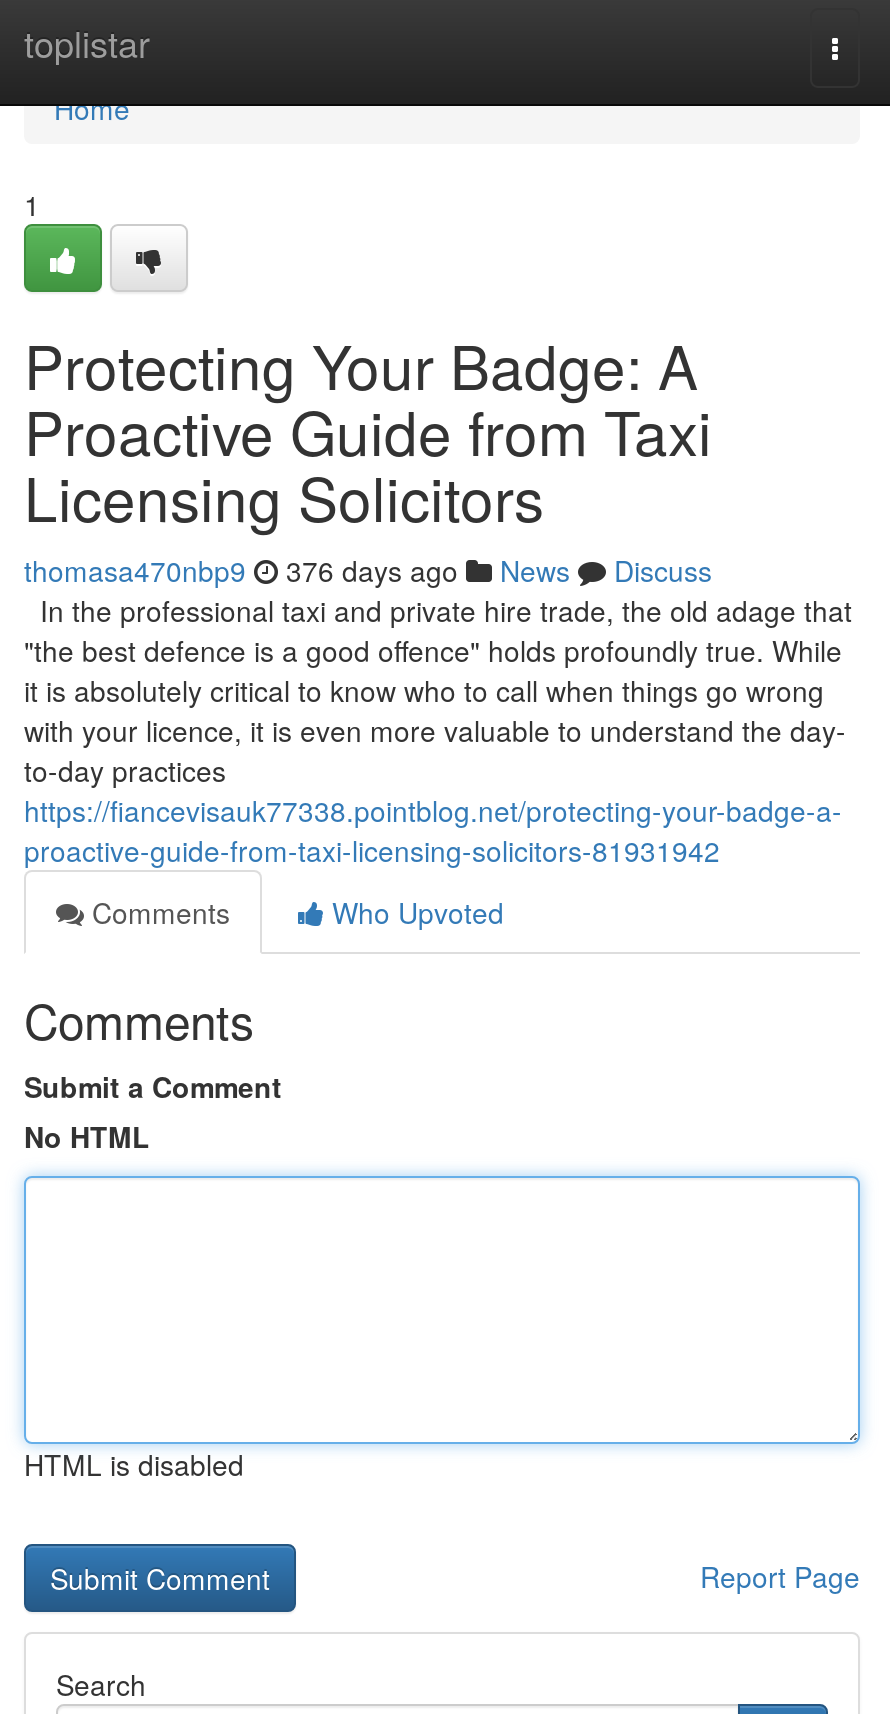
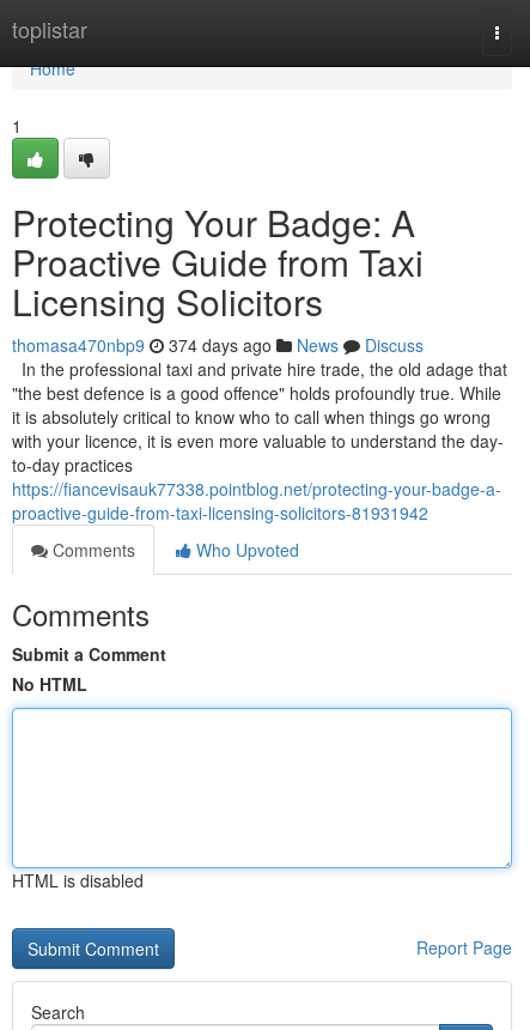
[24,550,712,590] thomasa470nbp9 376 days ago News Discuss -> [12,333,424,357] thomasa470nbp9 374 days ago News Discuss

